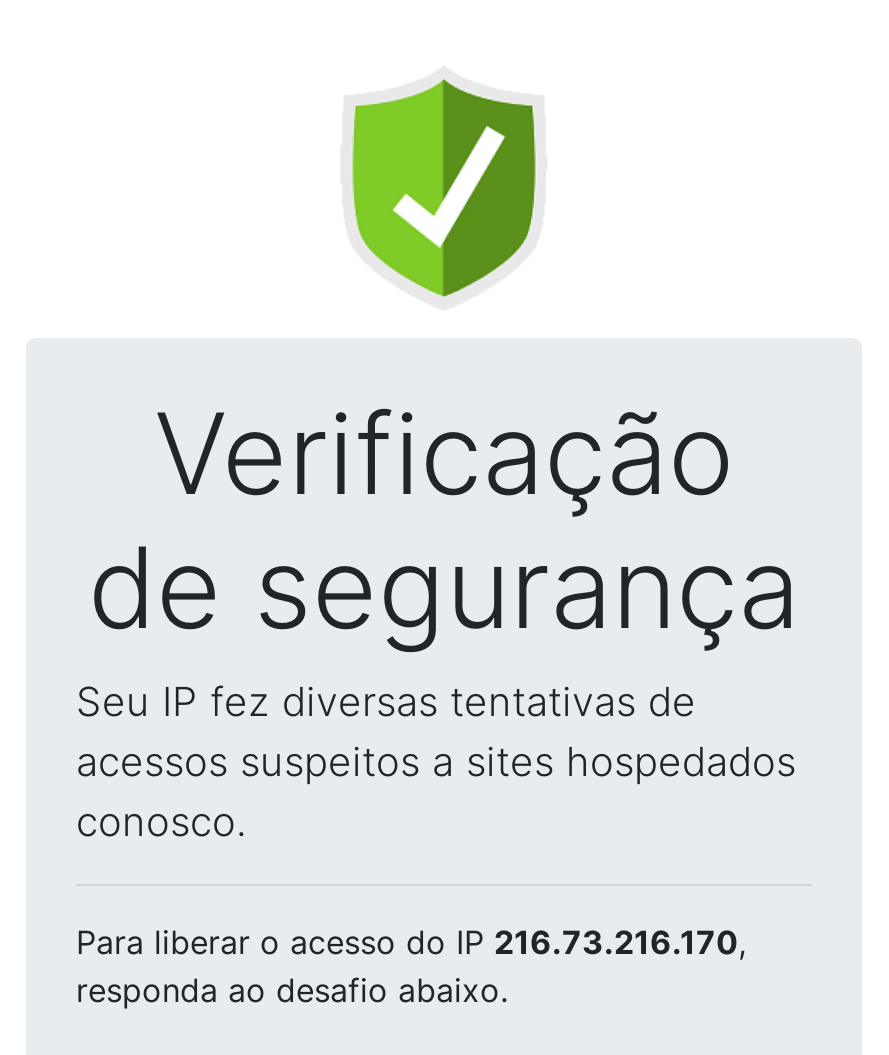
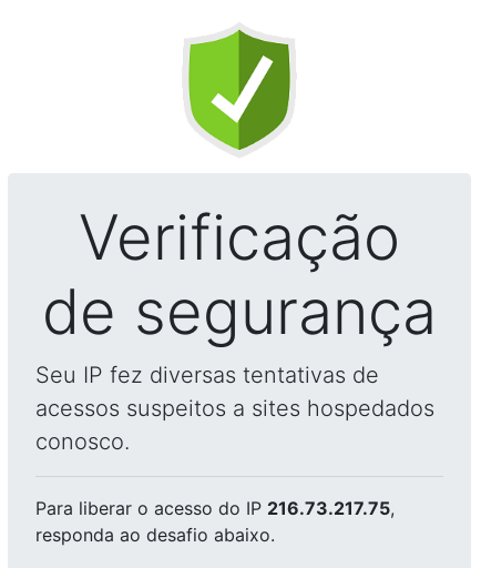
[76,922,746,962] Para liberar o acesso do IP 216.73.216.170, -> [35,497,395,519] Para liberar o acesso do IP 216.73.217.75,

